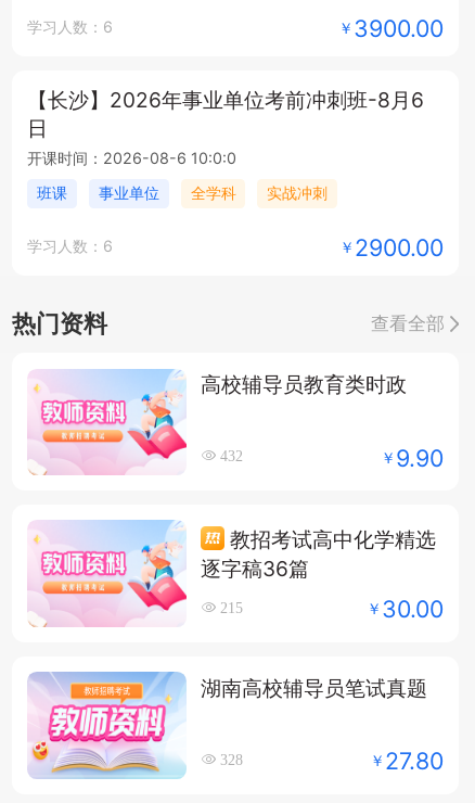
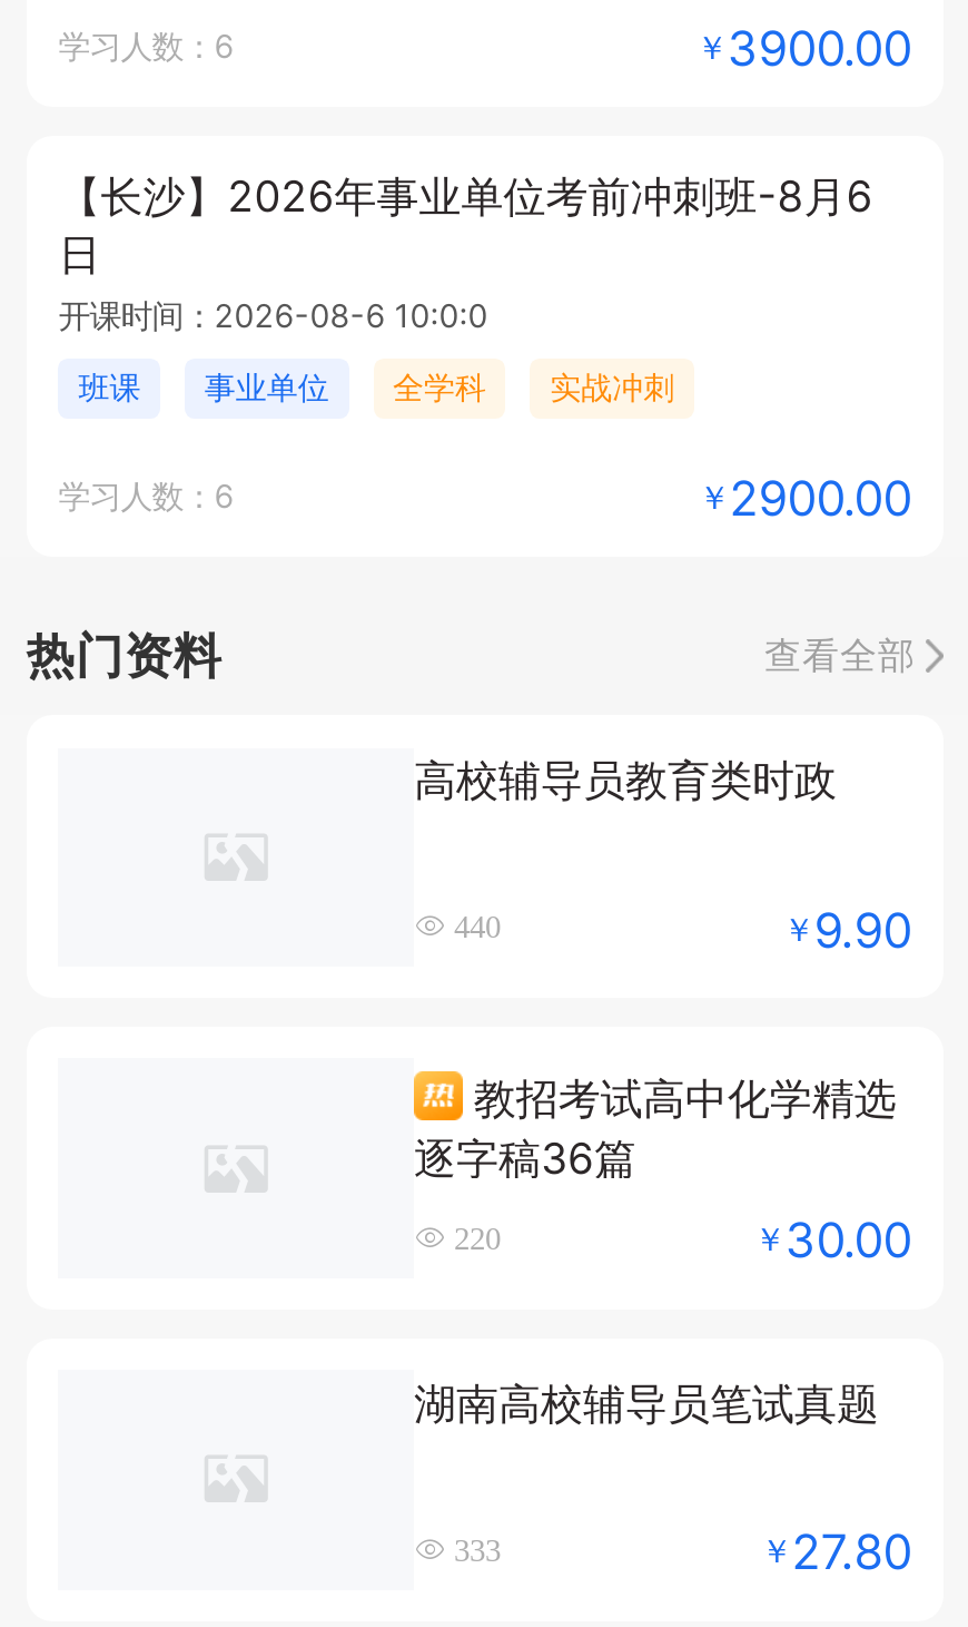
[27,368,188,476] [image] -> none
[216,448,243,464] 432 -> [445,910,501,943] 440
[27,519,188,628] [image] -> none
[216,599,243,615] 215 -> [445,1221,501,1254] 220
[27,671,187,780] [image] -> none
[216,751,243,767] 328 -> [445,1532,501,1566] 333

